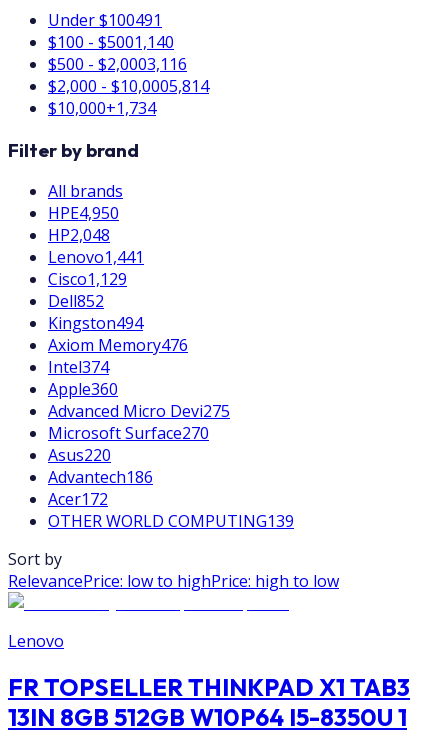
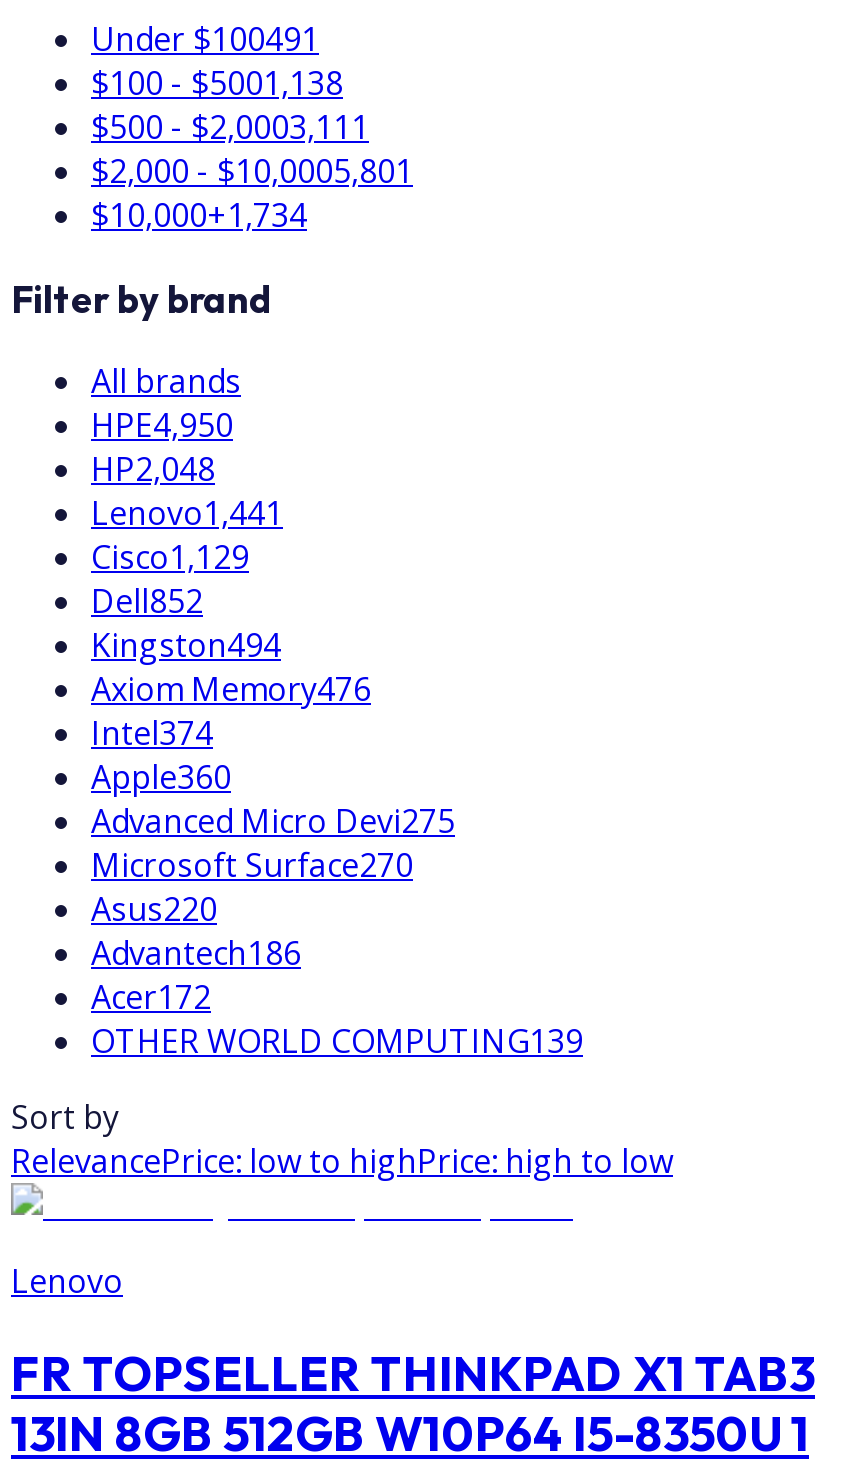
[48,31,174,53] $100 - $5001,140 -> [91,61,343,105] $100 - $5001,138
[48,53,187,75] $500 - $2,0003,116 -> [91,105,369,149] $500 - $2,0003,111
[48,75,209,97] $2,000 - $10,0005,814 -> [91,149,413,193] $2,000 - $10,0005,801

